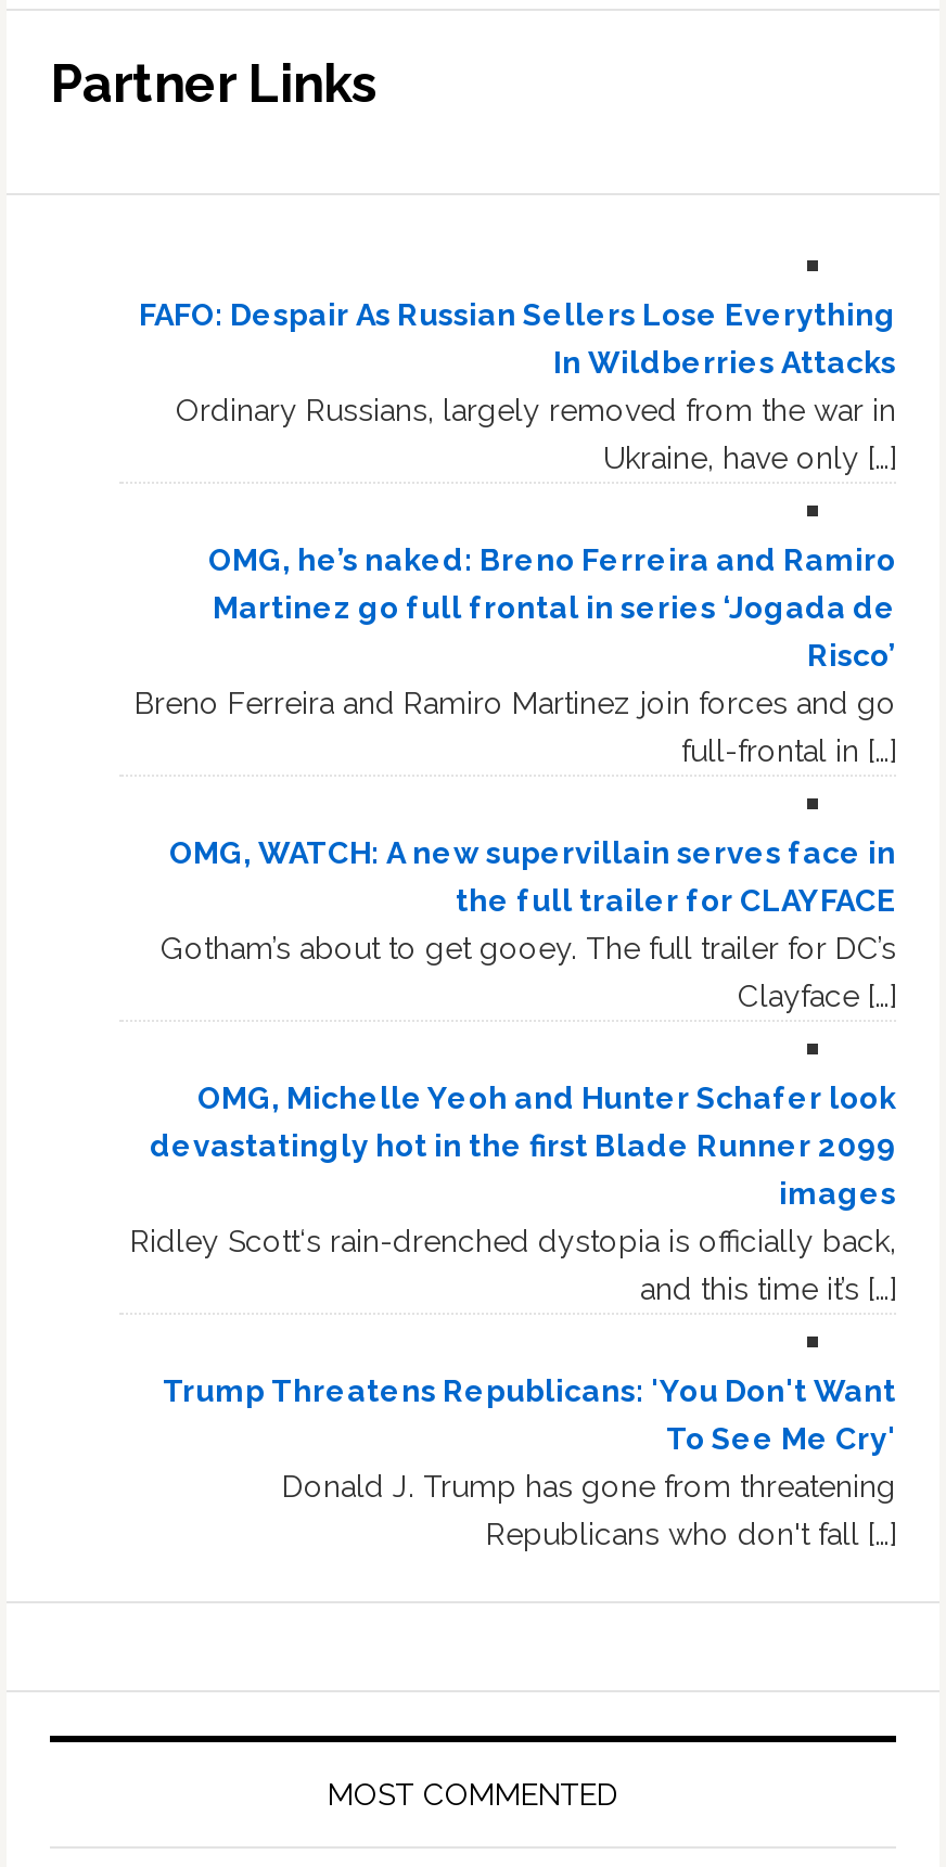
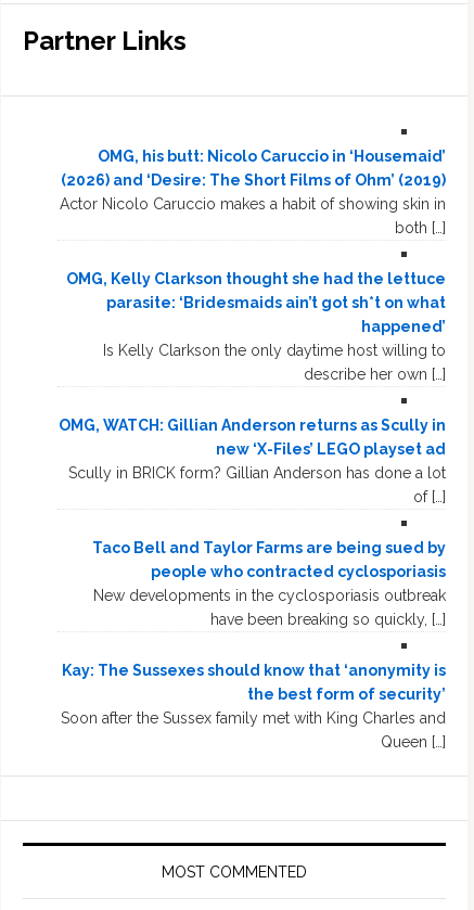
[139,298,896,476] FAFO: Despair As Russian Sellers Lose Everything | In Wildberries Attacks | Ordinary Russians, largely removed from the war in | Ukraine, have only […] -> [60,148,446,237] OMG, his butt: Nicolo Caruccio in ‘Housemaid’ | (2026) and ‘Desire: The Short Films of Ohm’ (2019) | Actor Nicolo Caruccio makes a habit of showing skin in | both […]
[135,543,896,768] OMG, he’s naked: Breno Ferreira and Ramiro | Martinez go full frontal in series ‘Jogada de | Risco’ | Breno Ferreira and Ramiro Martinez join forces and go | full-frontal in […] -> [66,270,446,383] OMG, Kelly Clarkson thought she had the lettuce | parasite: ‘Bridesmaids ain’t got sh*t on what | happened’ | Is Kelly Clarkson the only daytime host willing to | describe her own […]
[161,836,896,1014] OMG, WATCH: A new supervillain serves face in | the full trailer for CLAYFACE | Gotham’s about to get gooey. The full trailer for DC’s | Clayface […] -> [59,417,446,506] OMG, WATCH: Gillian Anderson returns as Scully in | new ‘X-Files’ LEGO playset ad | Scully in BRICK form? Gillian Anderson has done a lot | of […]
[130,1081,896,1307] OMG, Michelle Yeoh and Hunter Schafer look | devastatingly hot in the first Blade Runner 2099 | images | Ridley Scott‘s rain-drenched dystopia is officially back, | and this time it’s […] -> [92,539,446,628] Taco Bell and Taylor Farms are being sued by | people who contracted cyclosporiasis | New developments in the cyclosporiasis outbreak | have been breaking so quickly, […]
[163,1374,896,1552] Trump Threatens Republicans: 'You Don't Want | To See Me Cry' | Donald J. Trump has gone from threatening | Republicans who don't fall […] -> [61,662,446,751] Kay: The Sussexes should know that ‘anonymity is | the best form of security’ | Soon after the Sussex family met with King Charles and | Queen […]

